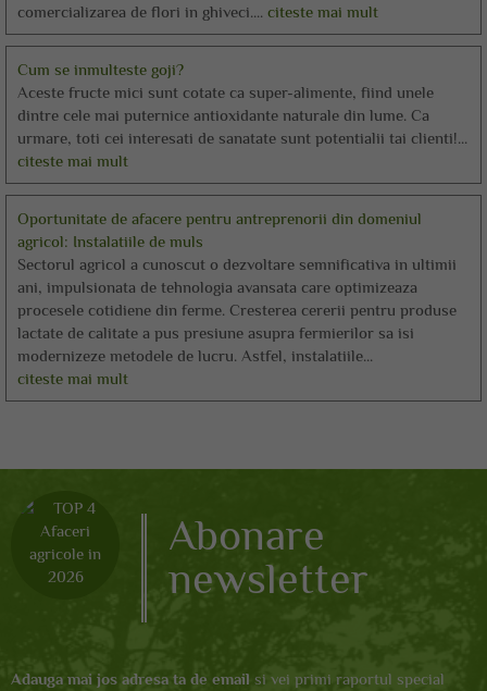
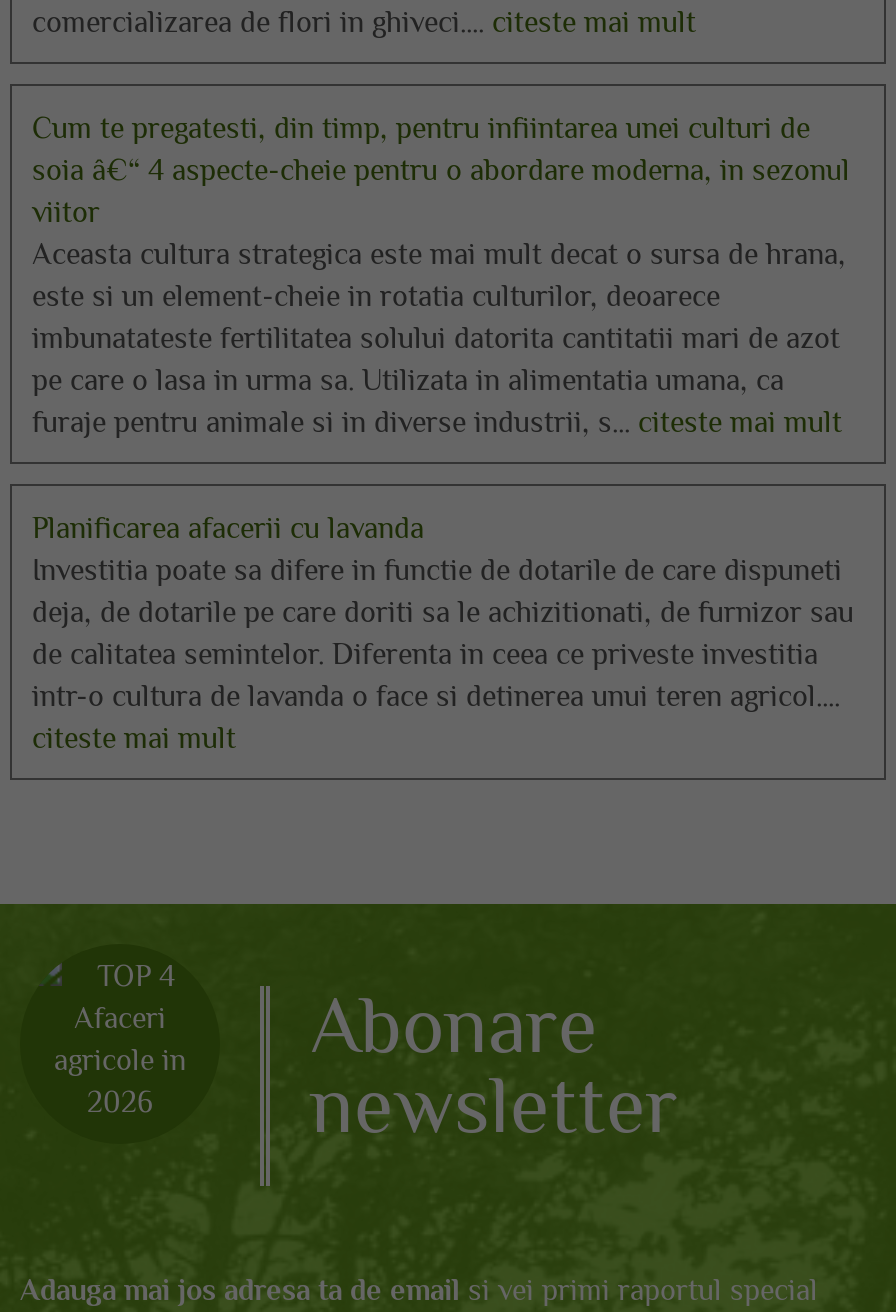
[17,60,467,170] Cum se inmulteste goji? | Aceste fructe mici sunt cotate ca super-alimente, fiind unele | dintre cele mai puternice antioxidante naturale din lume. Ca | urmare, toti cei interesati de sanatate sunt potentialii tai clienti!... | citeste mai mult -> [32,111,850,439] Cum te pregatesti, din timp, pentru infiintarea unei culturi de | soia â€“ 4 aspecte-cheie pentru o abordare moderna, in sezonul | viitor | Aceasta cultura strategica este mai mult decat o sursa de hrana, | este si un element-cheie in rotatia culturilor, deoarece | imbunatateste fertilitatea solului datorita cantitatii mari de azot | pe care o lasa in urma sa. Utilizata in alimentatia umana, ca | furaje pentru animale si in diverse industrii, s... citeste mai mult
[17,209,457,365] Oportunitate de afacere pentru antreprenorii din domeniul | agricol: Instalatiile de muls | Sectorul agricol a cunoscut o dezvoltare semnificativa in ultimii | ani, impulsionata de tehnologia avansata care optimizeaza | procesele cotidiene din ferme. Cresterea cererii pentru produse | lactate de calitate a pus presiune asupra fermierilor sa isi | modernizeze metodele de lucru. Astfel, instalatiile... -> [32,511,854,713] Planificarea afacerii cu lavanda | Investitia poate sa difere in functie de dotarile de care dispuneti | deja, de dotarile pe care doriti sa le achizitionati, de furnizor sau | de calitatea semintelor. Diferenta in ceea ce priveste investitia | intr-o cultura de lavanda o face si detinerea unui teren agricol....

